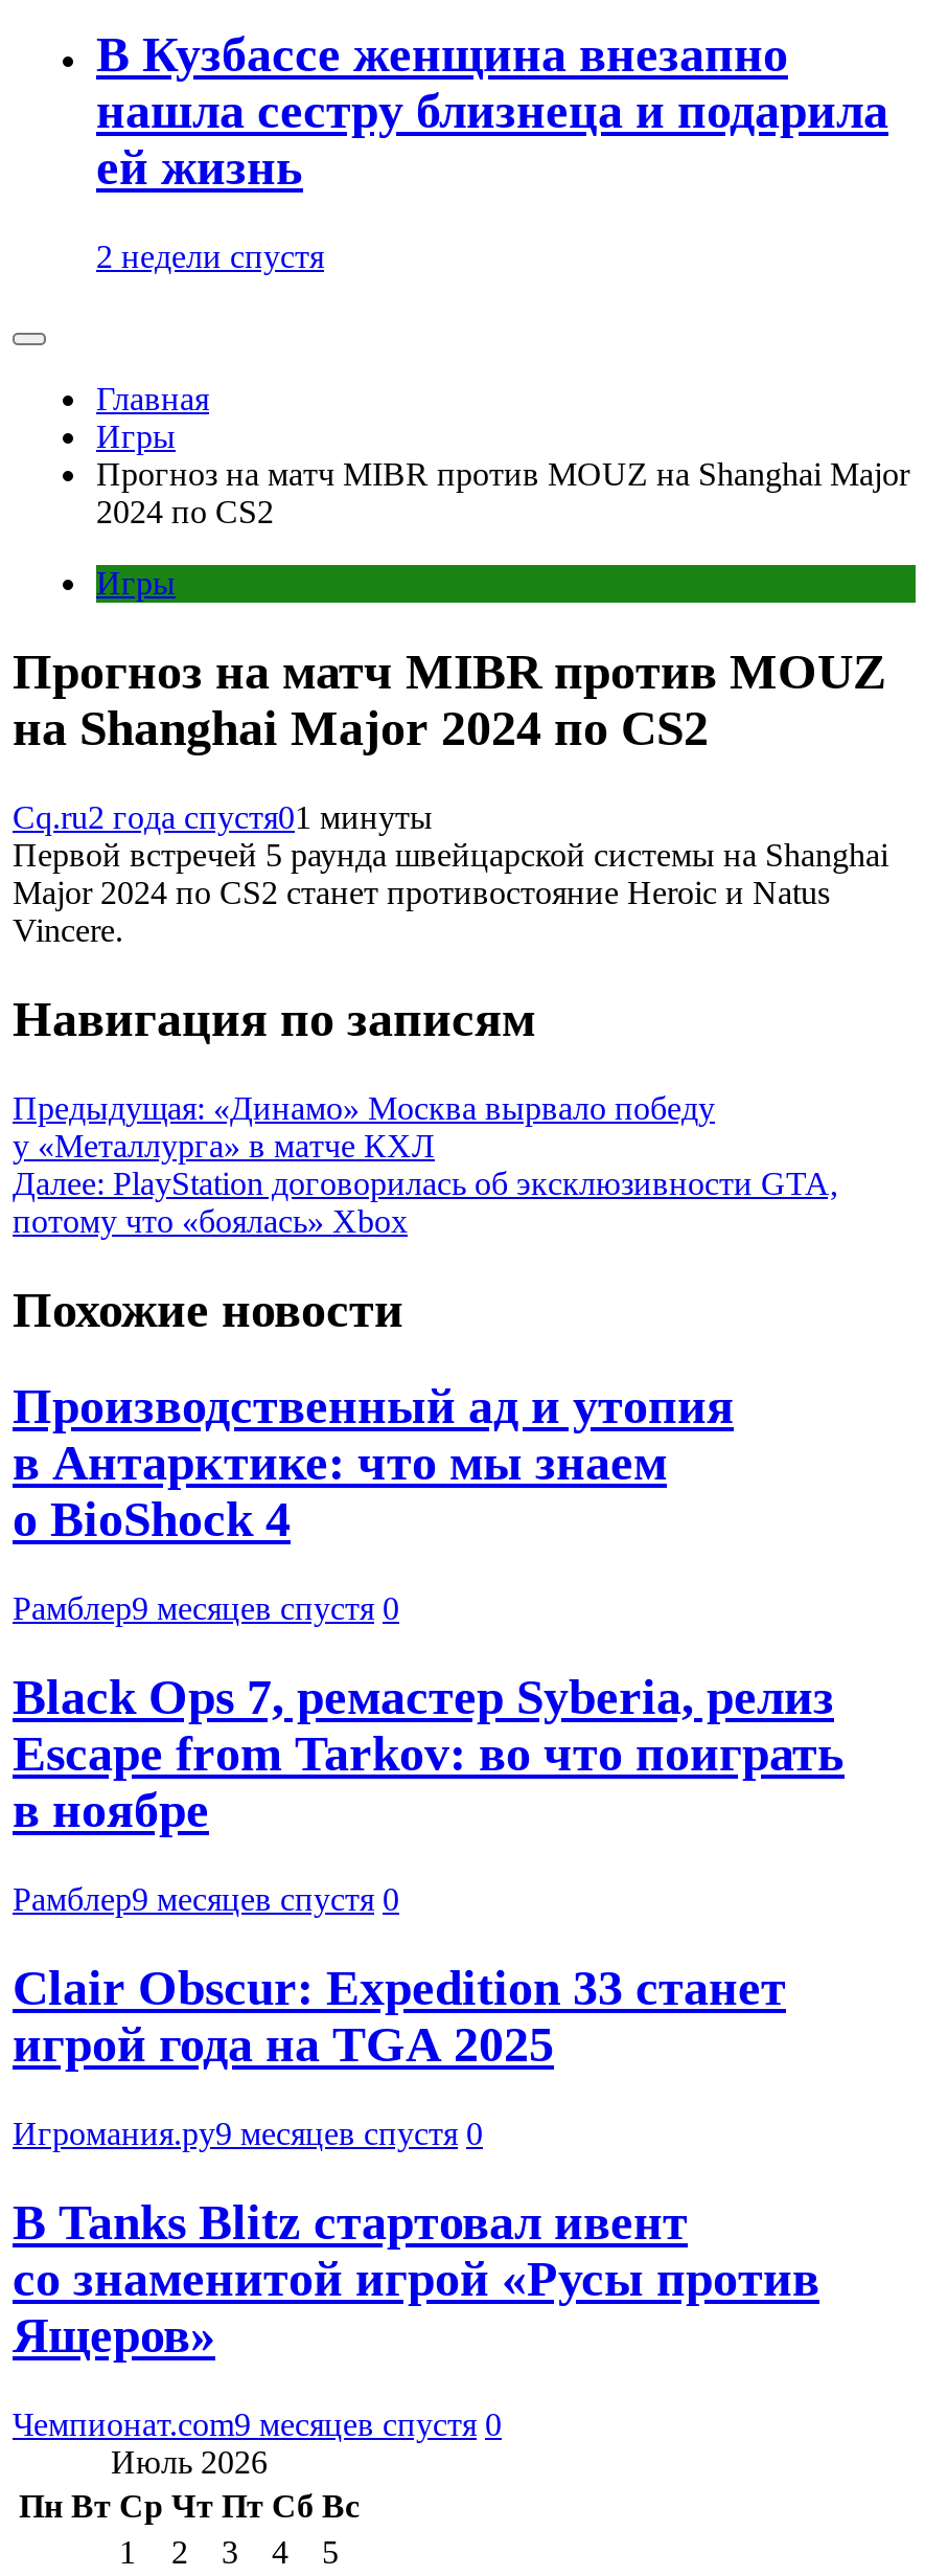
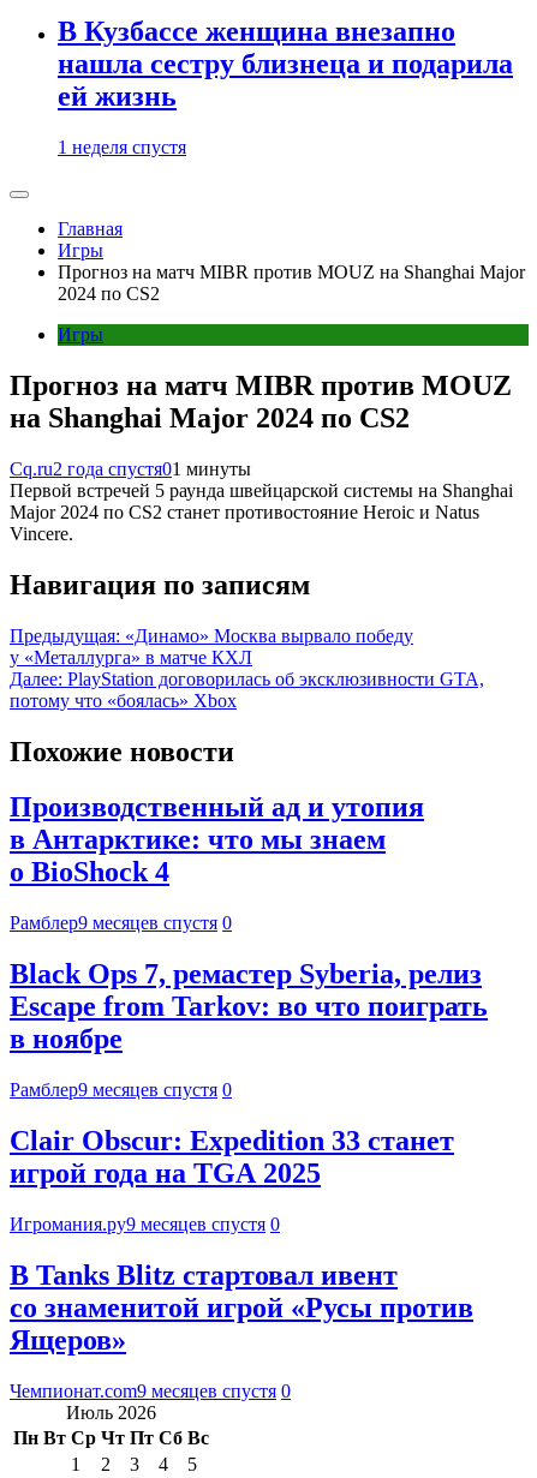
[96,239,324,274] 2 недели спустя -> [58,137,186,157] 1 неделя спустя

